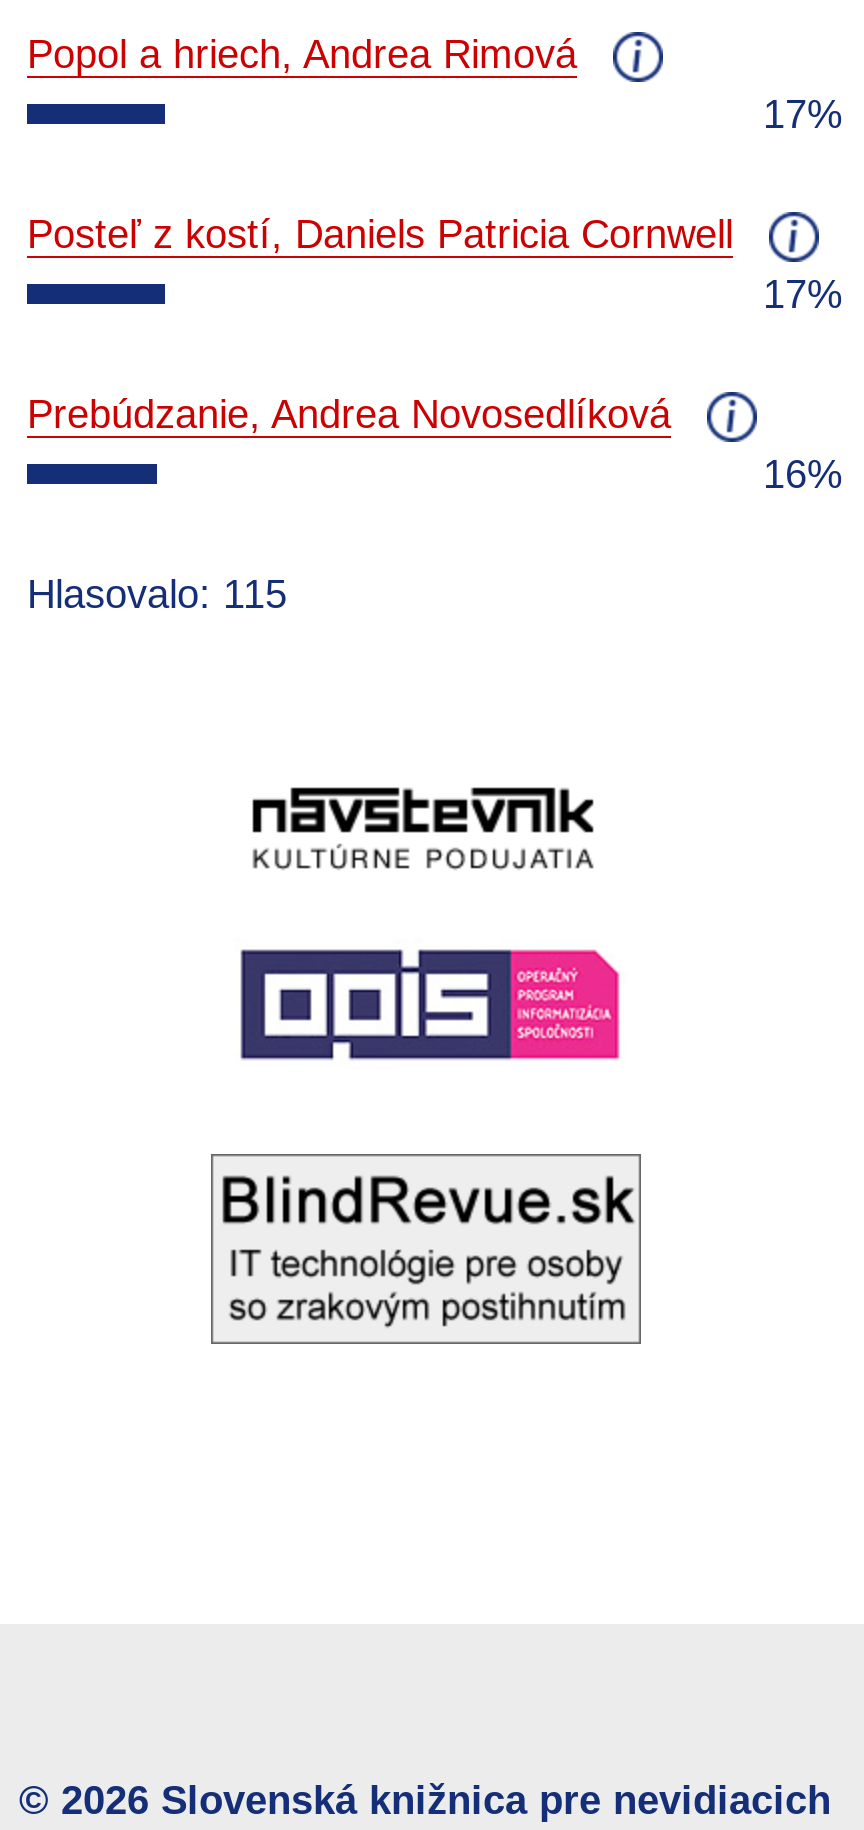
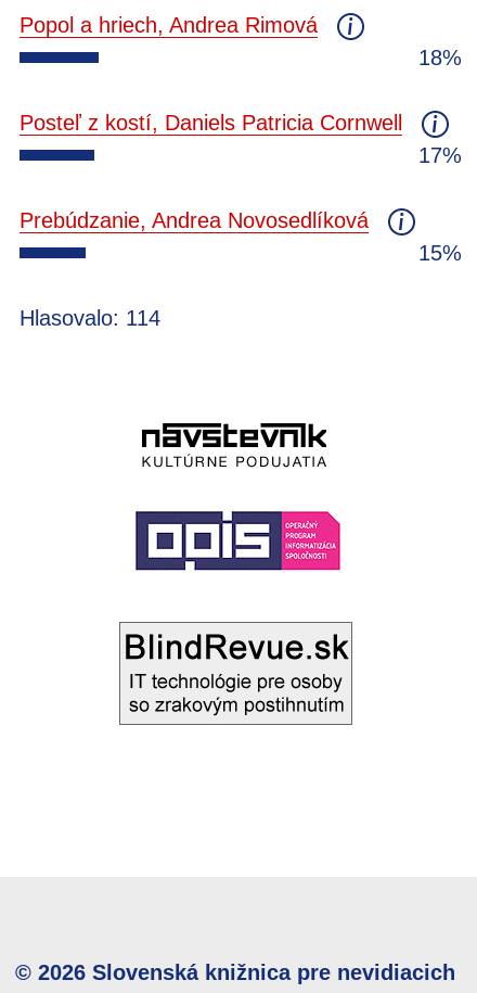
[763,91,843,135] 17% -> [418,45,462,69] 18%
[763,451,843,495] 16% -> [418,240,462,264] 15%
[27,571,287,615] Hlasovalo: 115 -> [20,305,160,329] Hlasovalo: 114

